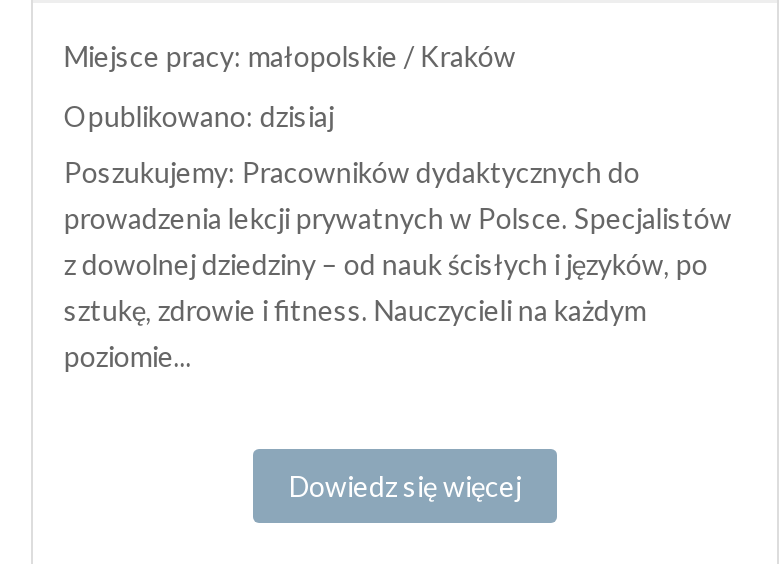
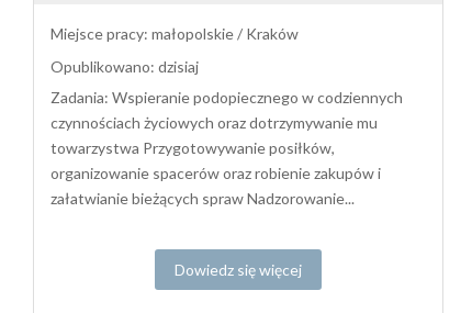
[64,156,732,374] Poszukujemy: Pracowników dydaktycznych do | prowadzenia lekcji prywatnych w Polsce. Specjalistów | z dowolnej dziedziny – od nauk ścisłych i języków, po | sztukę, zdrowie i fitness. Nauczycieli na każdym | poziomie... -> [51,88,403,208] Zadania: Wspieranie podopiecznego w codziennych | czynnościach życiowych oraz dotrzymywanie mu | towarzystwa Przygotowywanie posiłków, | organizowanie spacerów oraz robienie zakupów i | załatwianie bieżących spraw Nadzorowanie...

